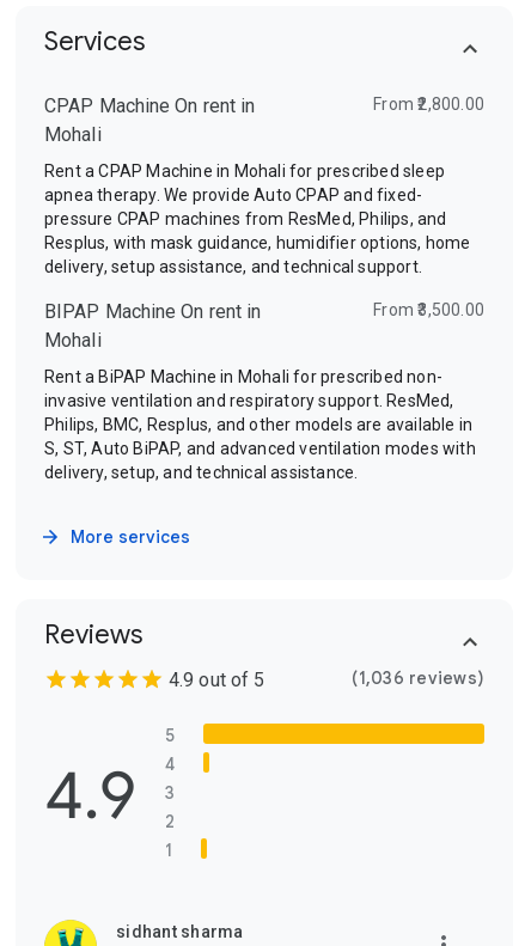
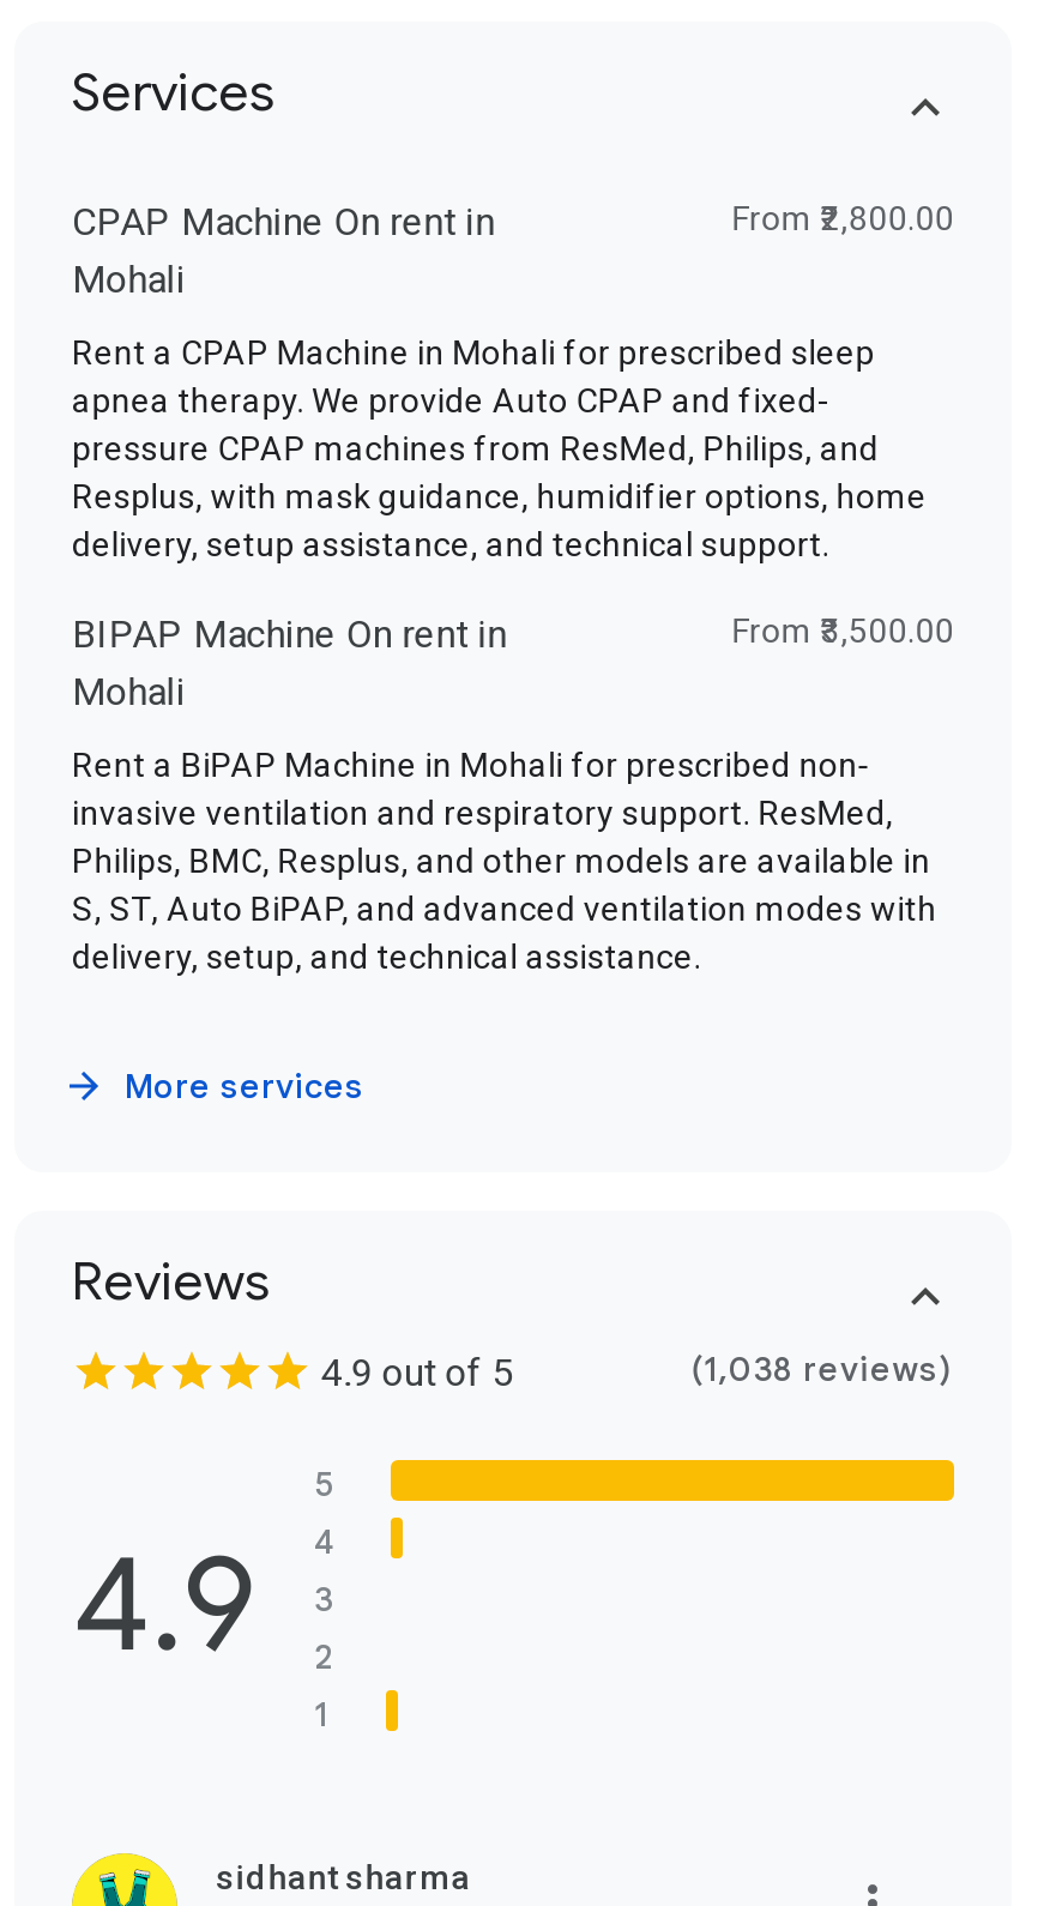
[352,667,484,689] (1,036 reviews) -> [691,1347,954,1390] (1,038 reviews)

